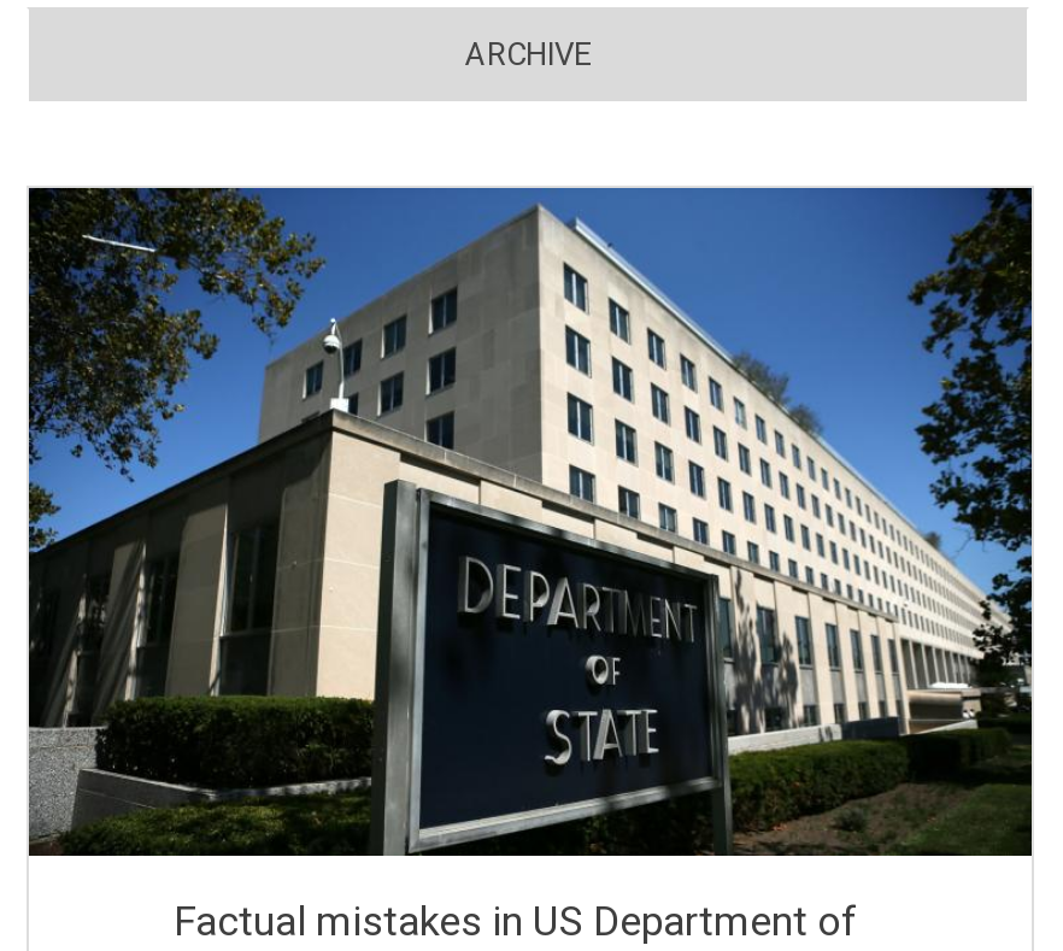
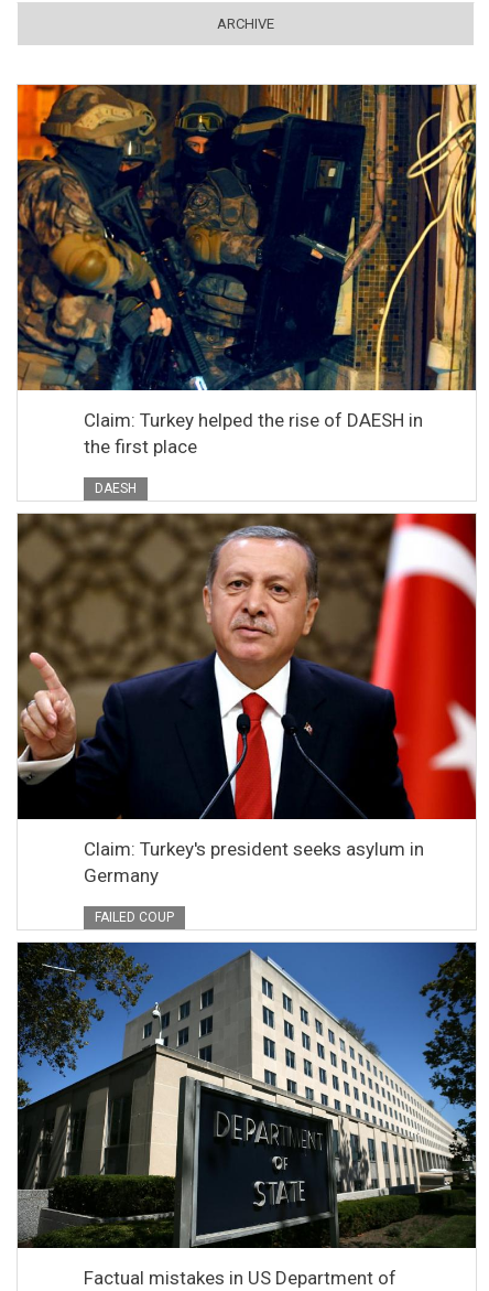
none -> [17,84,477,496] [image] | Claim: Turkey helped the rise of DAESH in | the first place | DAESH
none -> [17,513,477,925] [image] | Claim: Turkey's president seeks asylum in | Germany | FAILED COUP

